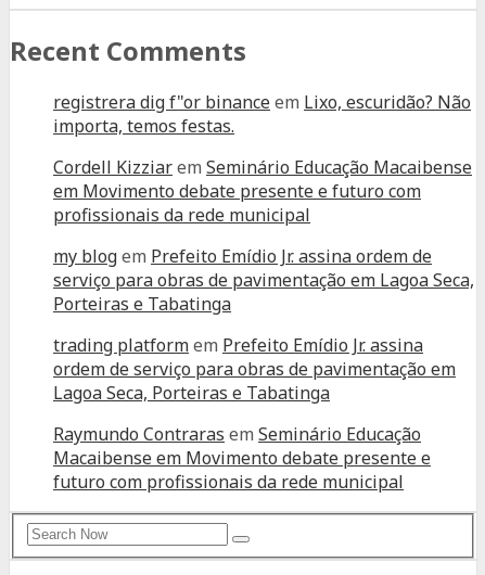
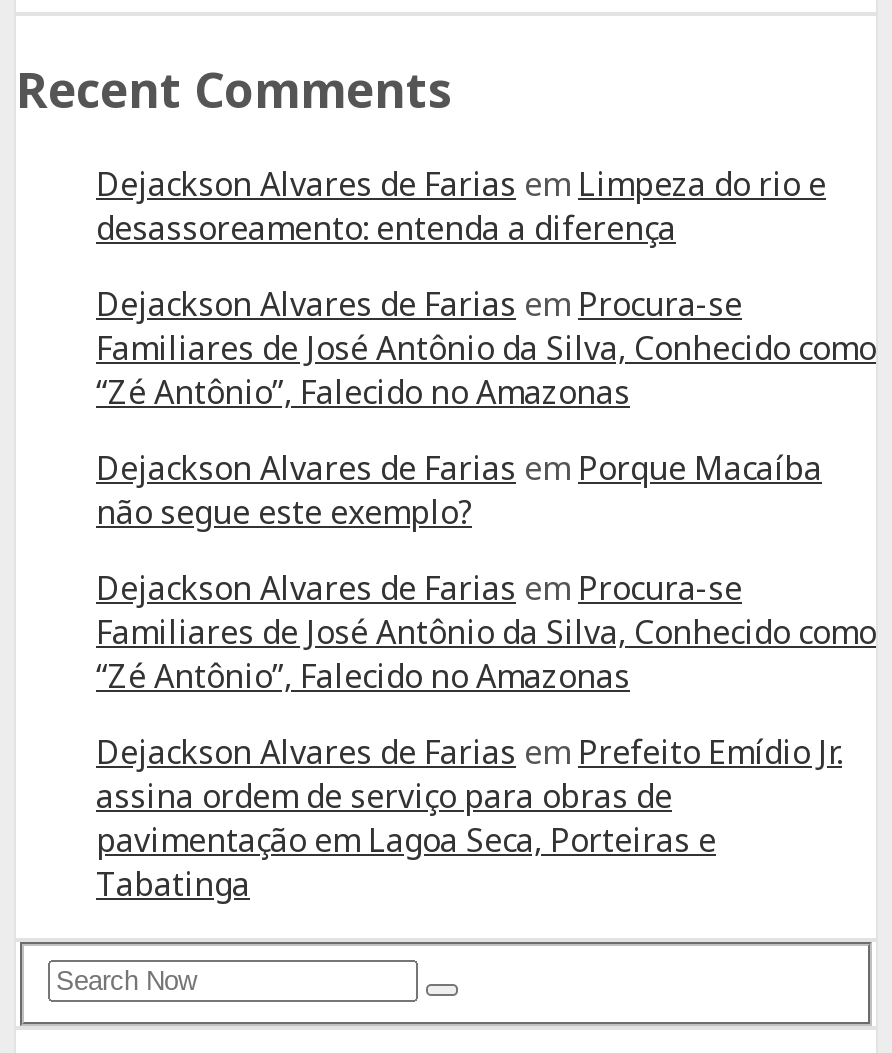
[53,90,471,138] registrera dig f"or binance em Lixo, escuridão? Não | importa, temos festas. -> [96,162,826,250] Dejackson Alvares de Farias em Limpeza do rio e | desassoreamento: entenda a diferença
[53,155,472,227] Cordell Kizziar em Seminário Educação Macaibense | em Movimento debate presente e futuro com | profissionais da rede municipal -> [96,282,876,414] Dejackson Alvares de Farias em Procura-se | Familiares de José Antônio da Silva, Conhecido como | “Zé Antônio”, Falecido no Amazonas
[53,244,474,315] my blog em Prefeito Emídio Jr. assina ordem de | serviço para obras de pavimentação em Lagoa Seca, | Porteiras e Tabatinga -> [96,446,822,534] Dejackson Alvares de Farias em Porque Macaíba | não segue este exemplo?
[53,333,456,404] trading platform em Prefeito Emídio Jr. assina | ordem de serviço para obras de pavimentação em | Lagoa Seca, Porteiras e Tabatinga -> [96,566,876,698] Dejackson Alvares de Farias em Procura-se | Familiares de José Antônio da Silva, Conhecido como | “Zé Antônio”, Falecido no Amazonas
[53,422,431,493] Raymundo Contraras em Seminário Educação | Macaibense em Movimento debate presente e | futuro com profissionais da rede municipal -> [96,730,842,906] Dejackson Alvares de Farias em Prefeito Emídio Jr. | assina ordem de serviço para obras de | pavimentação em Lagoa Seca, Porteiras e | Tabatinga

